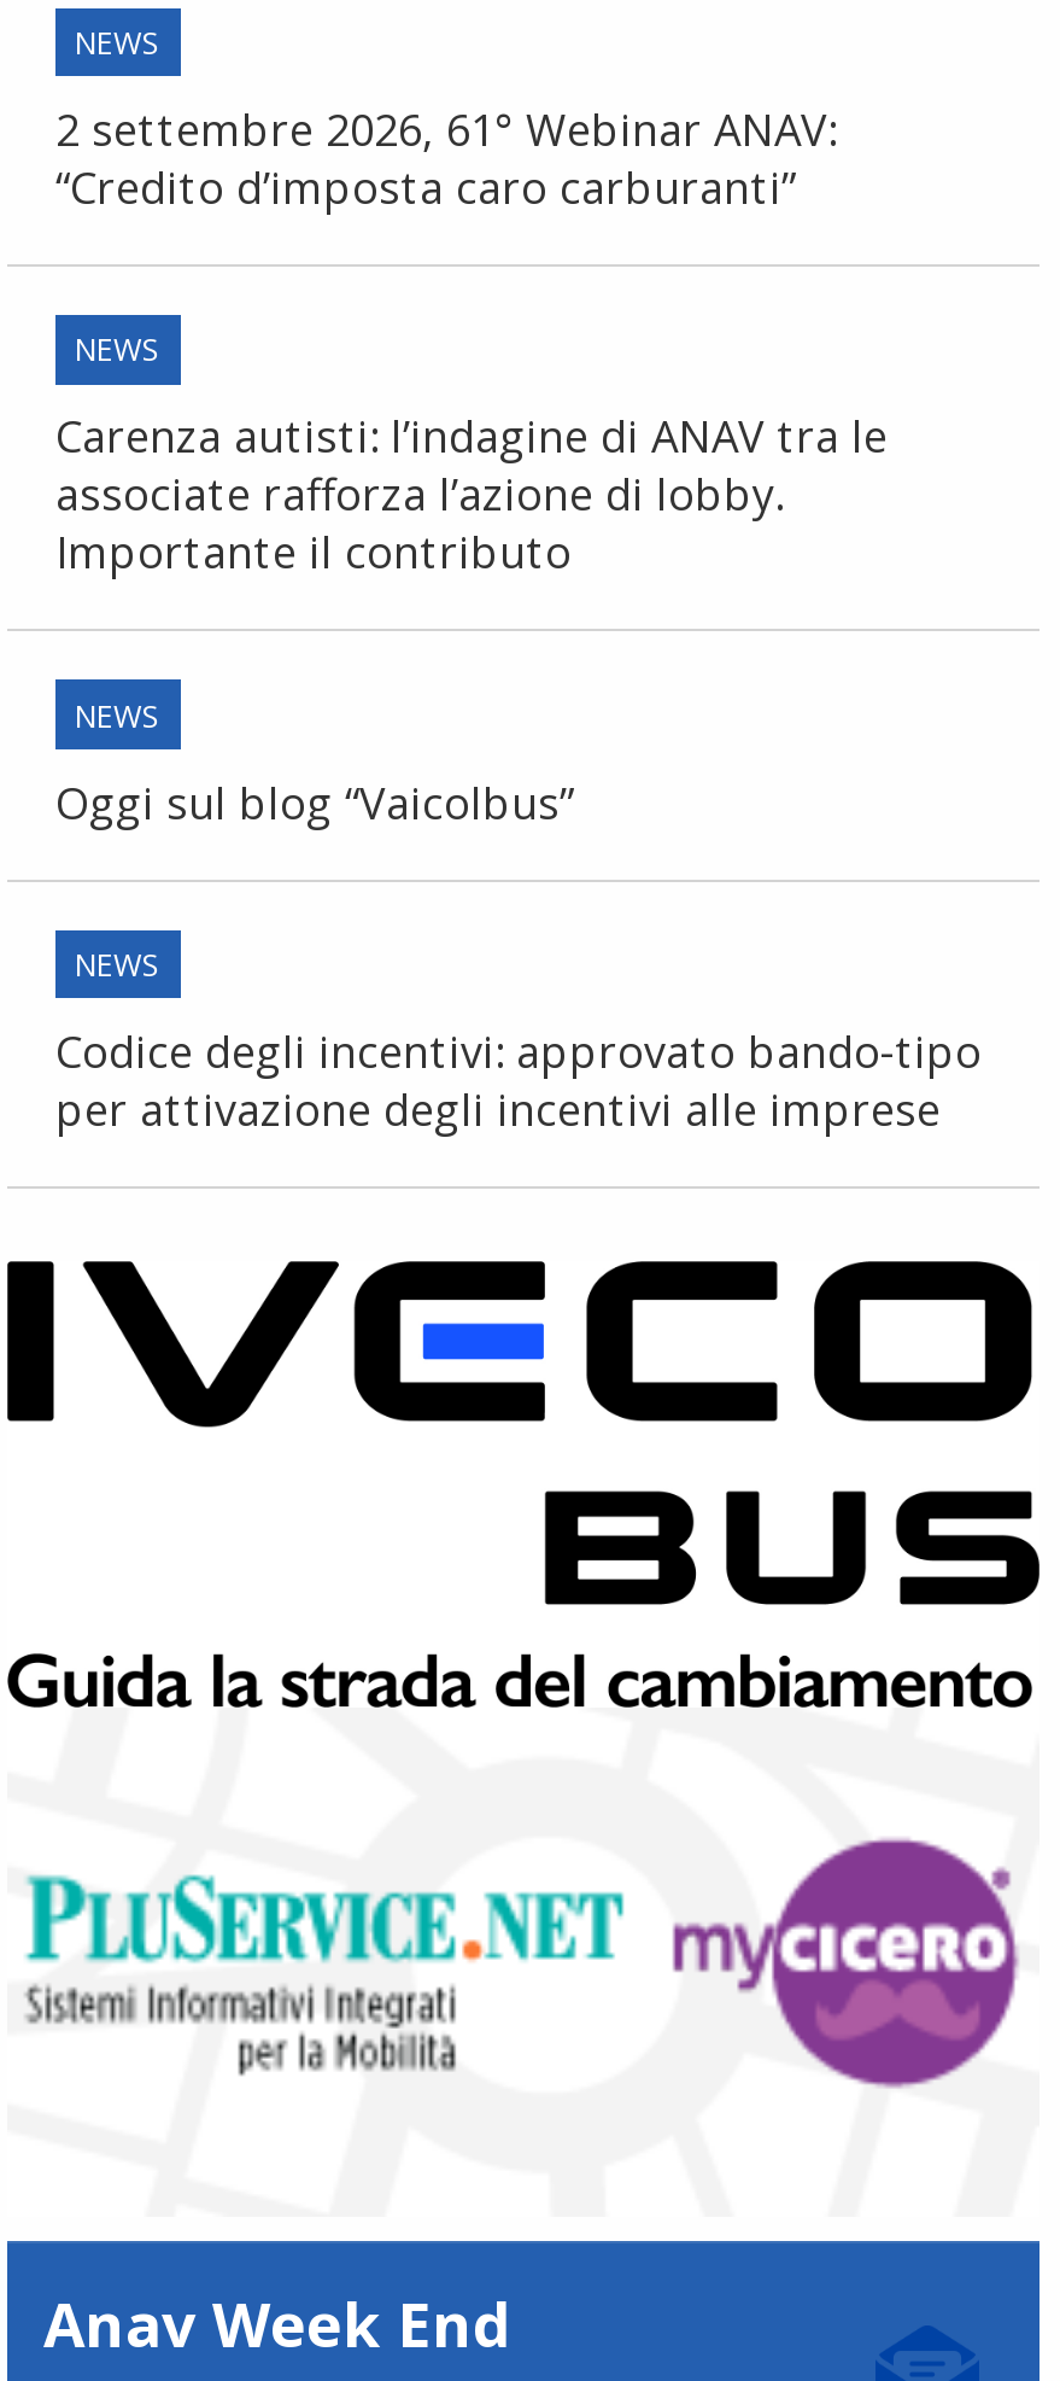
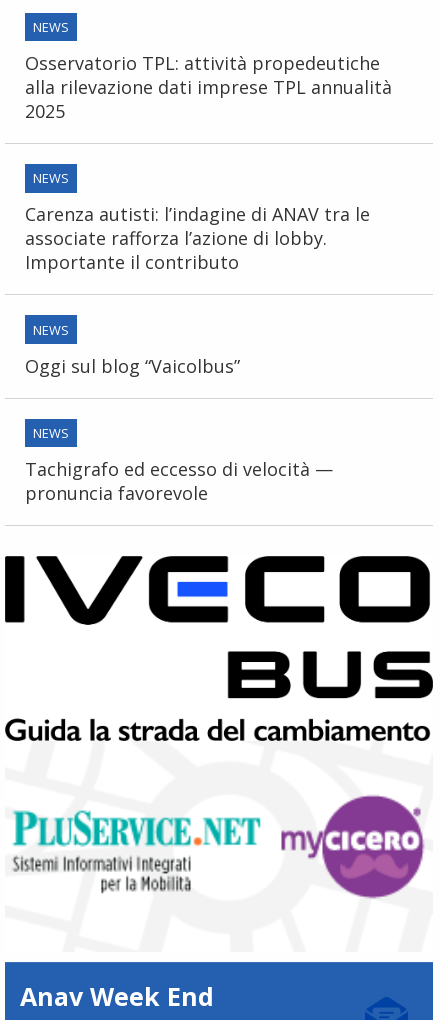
[55,100,837,216] 2 settembre 2026, 61° Webinar ANAV: | “Credito d’imposta caro carburanti” -> [25,51,392,123] Osservatorio TPL: attività propedeutiche | alla rilevazione dati imprese TPL annualità | 2025
[55,1022,982,1138] Codice degli incentivi: approvato bando-tipo | per attivazione degli incentivi alle imprese -> [25,457,333,505] Tachigrafo ed eccesso di velocità — | pronuncia favorevole

